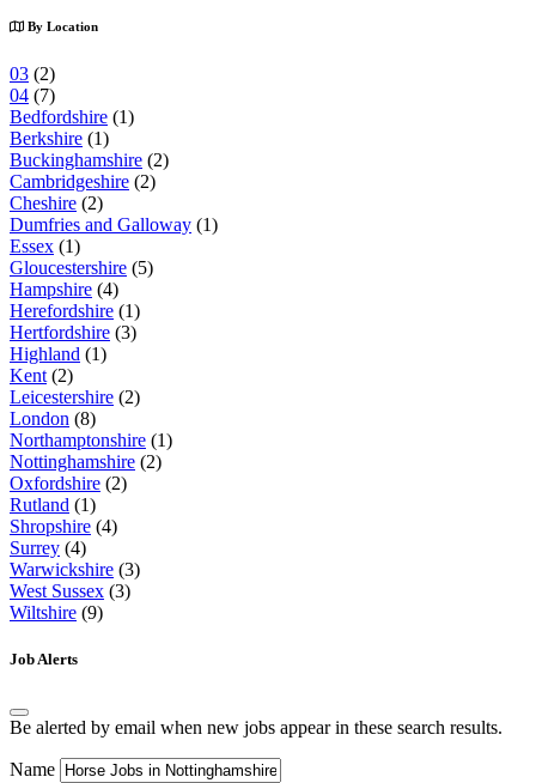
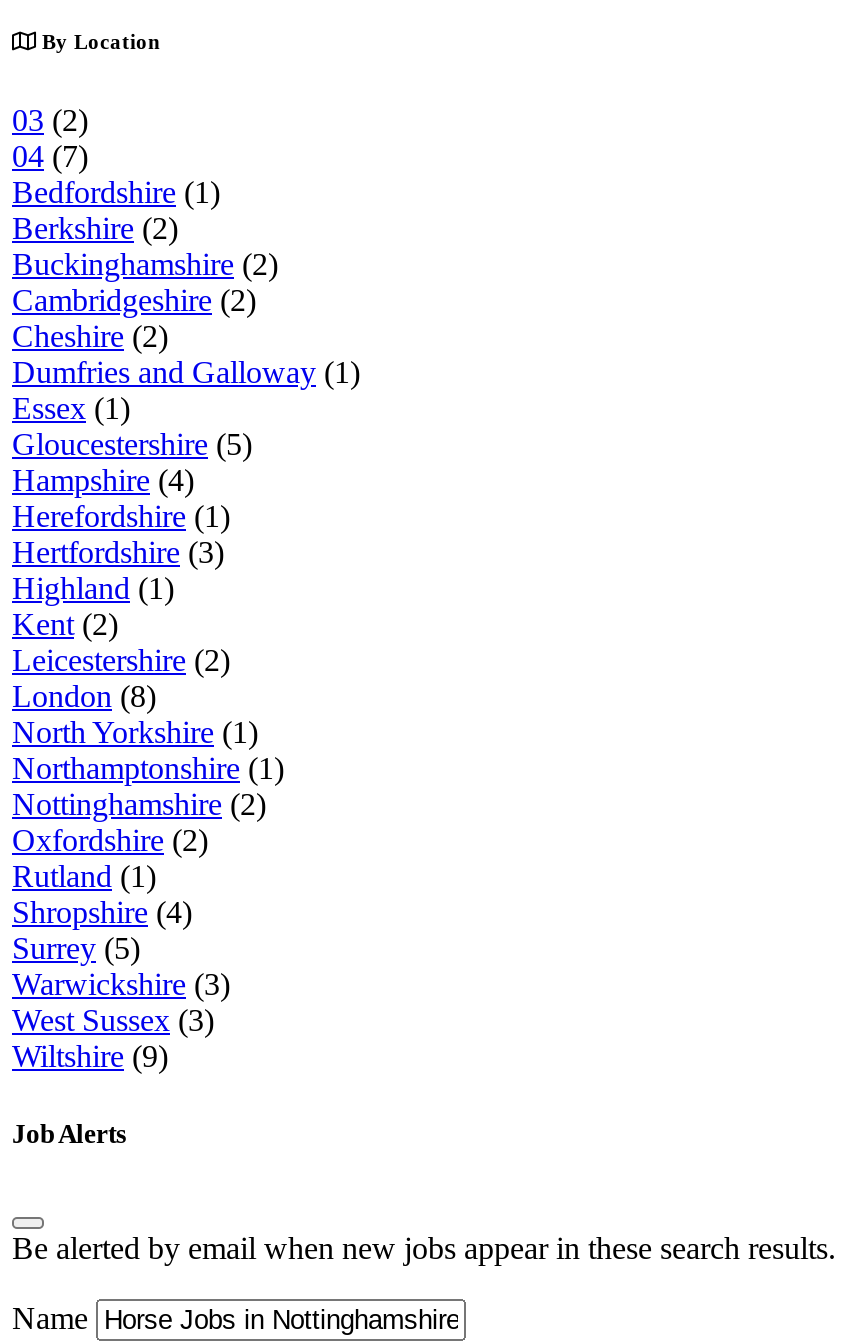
[10,128,109,148] Berkshire (1) -> [12,211,178,245] Berkshire (2)
none -> [12,715,258,749] North Yorkshire (1)
[10,537,86,558] Surrey (4) -> [12,931,140,965] Surrey (5)

